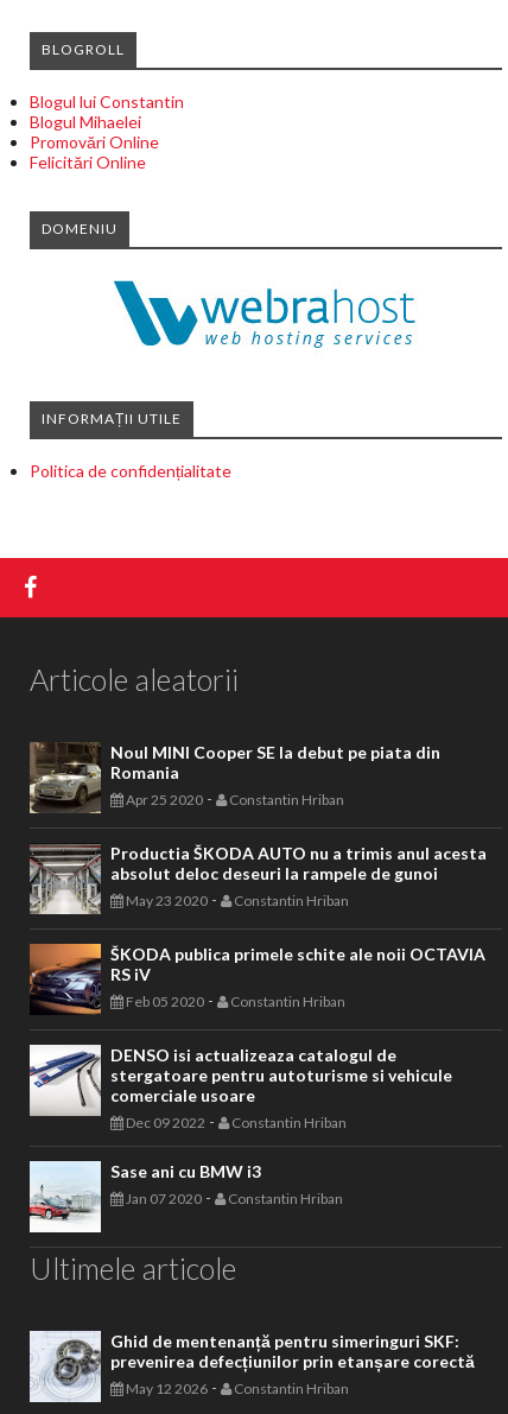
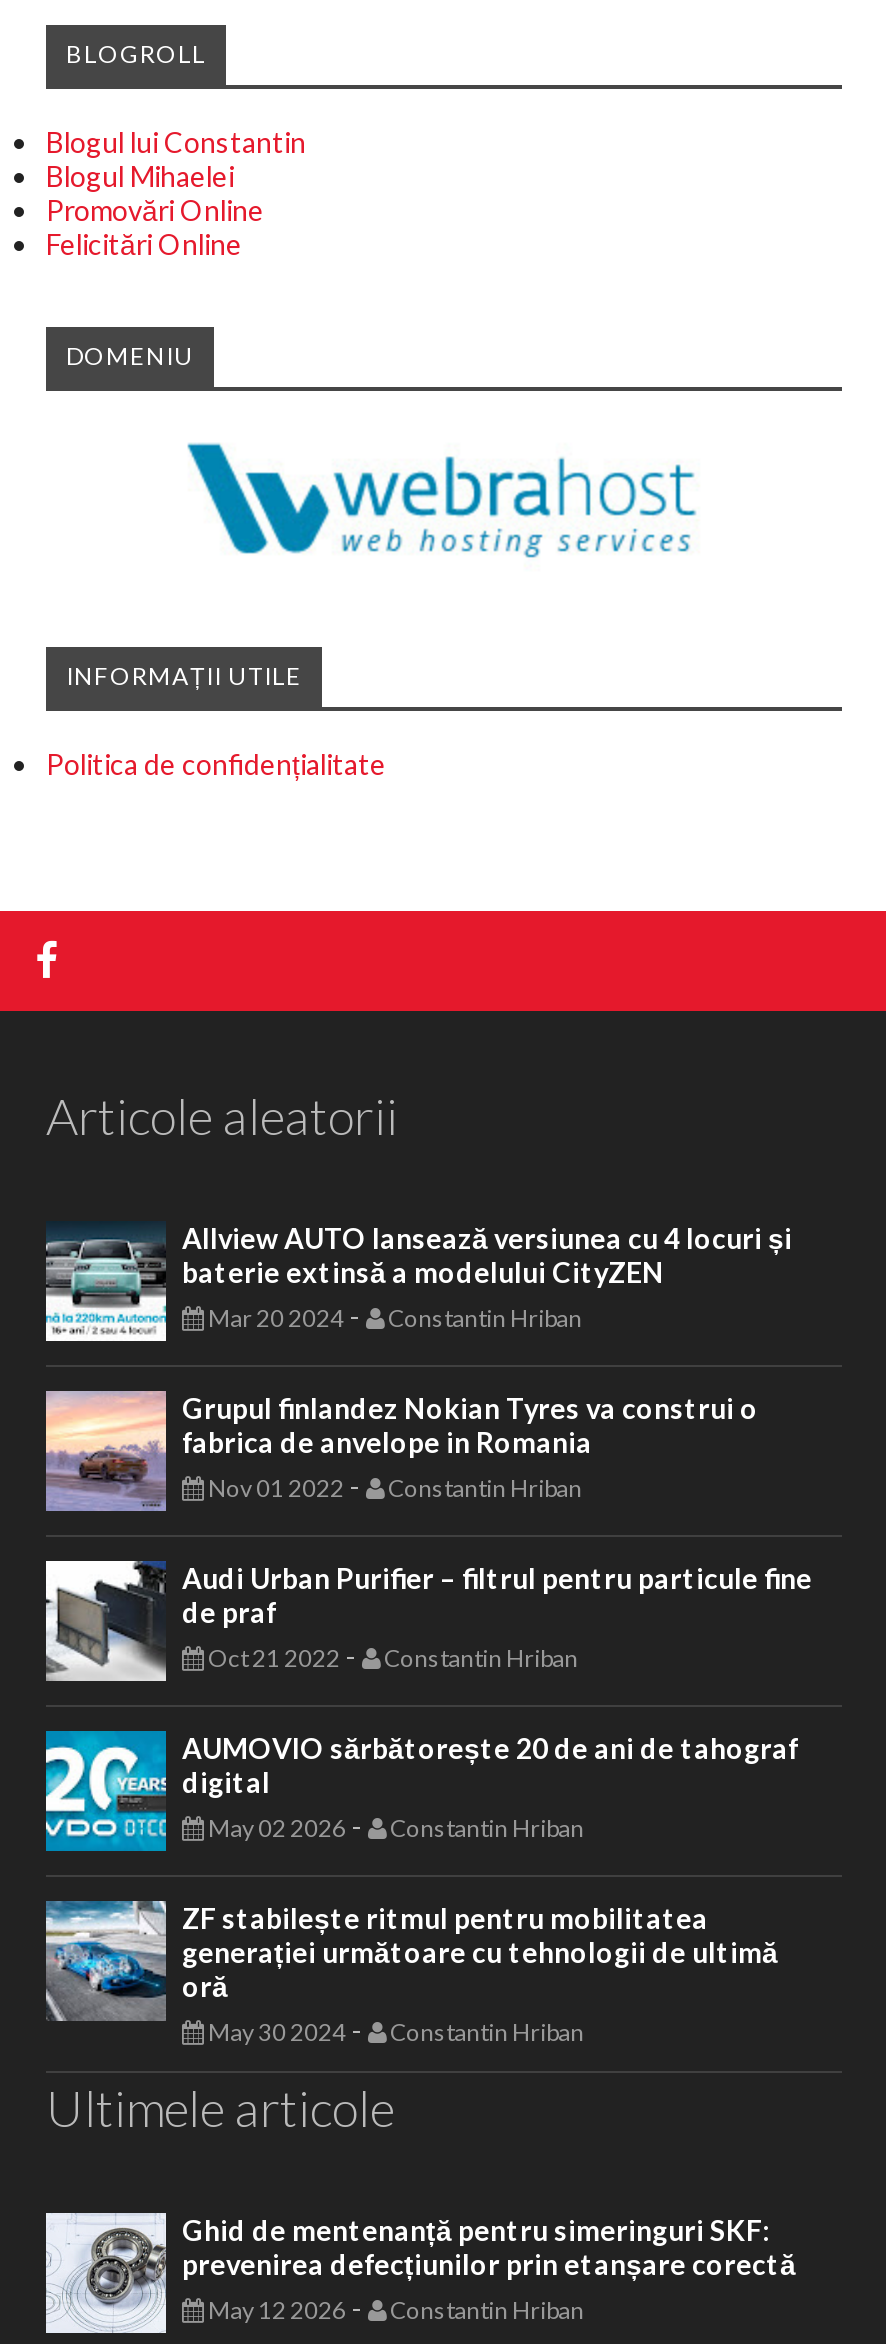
[28,741,440,814] [image] | Noul MINI Cooper SE la debut pe piata din | Romania | Apr 25 2020 - Constantin Hriban -> [44,1221,792,1343] [image] | Allview AUTO lansează versiunea cu 4 locuri și | baterie extinsă a modelului CityZEN | Mar 20 2024 - Constantin Hriban
[28,843,487,914] [image] | Productia ŠKODA AUTO nu a trimis anul acesta | absolut deloc deseuri la rampele de gunoi | May 23 2020 - Constantin Hriban -> [44,1389,758,1511] [image] | Grupul finlandez Nokian Tyres va construi o | fabrica de anvelope in Romania | Nov 01 2022 - Constantin Hriban
[28,943,485,1015] [image] | ŠKODA publica primele schite ale noii OCTAVIA | RS iV | Feb 05 2020 - Constantin Hriban -> [44,1559,812,1683] [image] | Audi Urban Purifier – filtrul pentru particule fine | de praf | Oct 21 2022 - Constantin Hriban
[28,1044,452,1131] [image] | DENSO isi actualizeaza catalogul de | stergatoare pentru autoturisme si vehicule | comerciale usoare | Dec 09 2022 - Constantin Hriban -> [44,1729,798,1853] [image] | AUMOVIO sărbătorește 20 de ani de tahograf | digital | May 02 2026 - Constantin Hriban
[28,1146,343,1234] [image] | Sase ani cu BMW i3 | Jan 07 2020 - Constantin Hriban -> [44,1899,778,2047] [image] | ZF stabilește ritmul pentru mobilitatea | generației următoare cu tehnologii de ultimă | oră | May 30 2024 - Constantin Hriban

